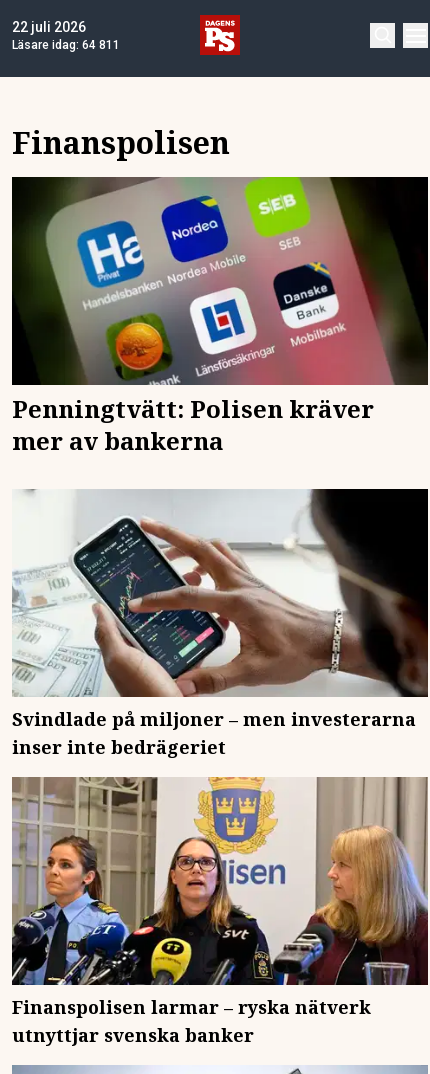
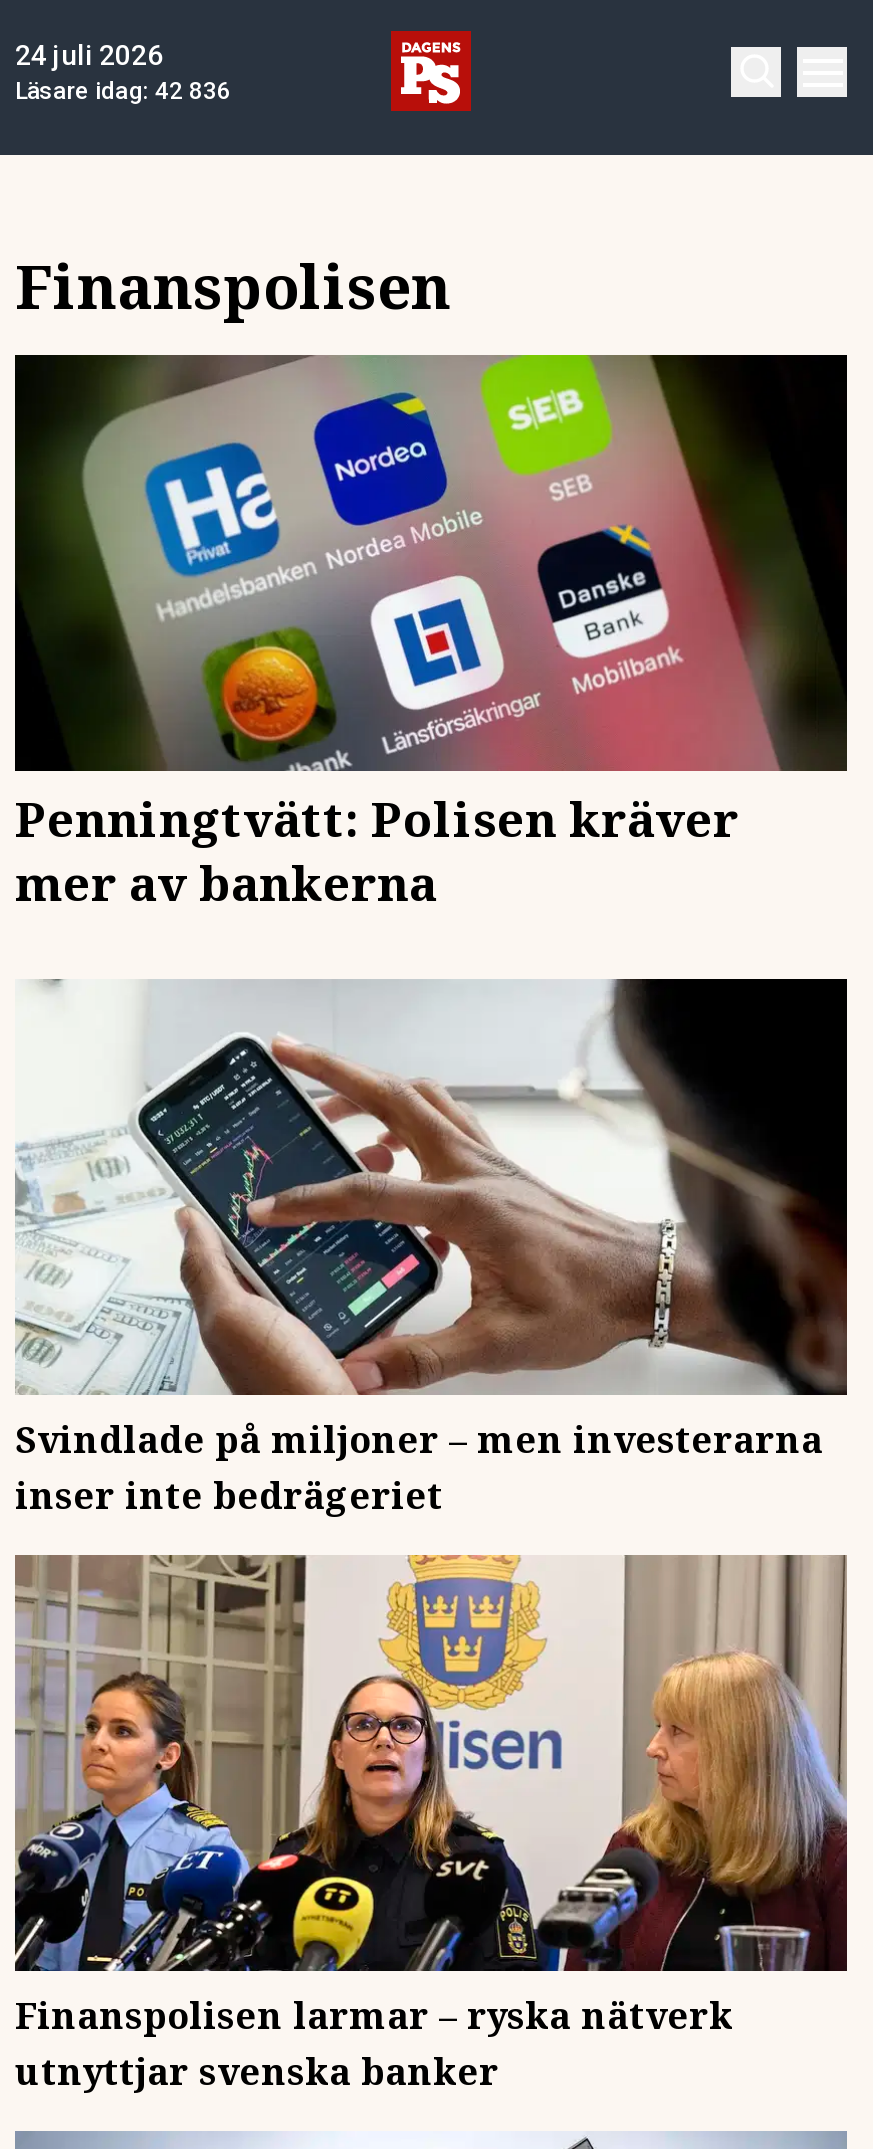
[12,19,86,35] 22 juli 2026 -> [15,39,163,71] 24 juli 2026
[12,38,120,52] Läsare idag: 64 811 -> [15,77,231,105] Läsare idag: 42 836

